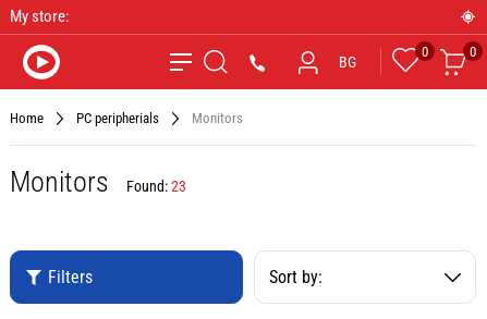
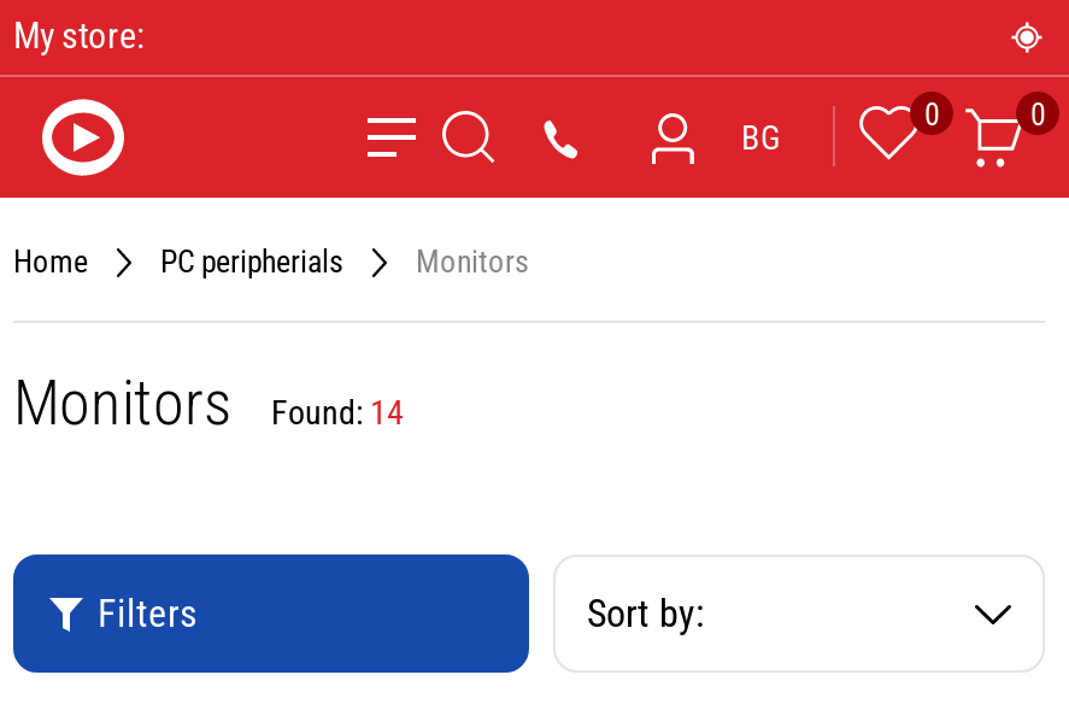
[10,165,186,198] Monitors Found: 23 -> [13,366,404,439] Monitors Found: 14

